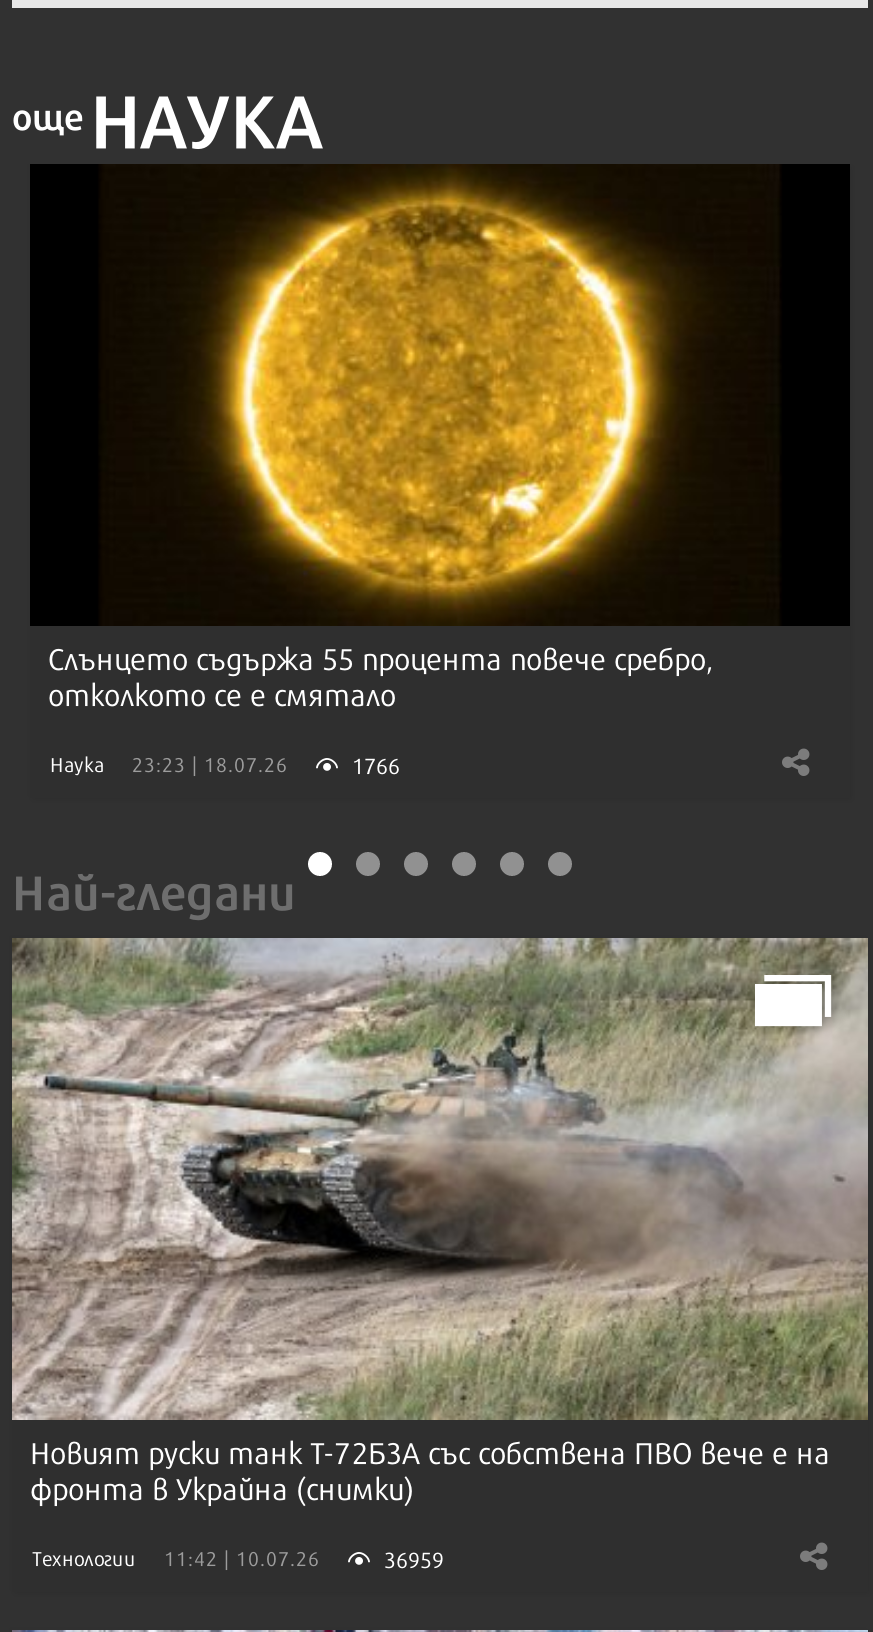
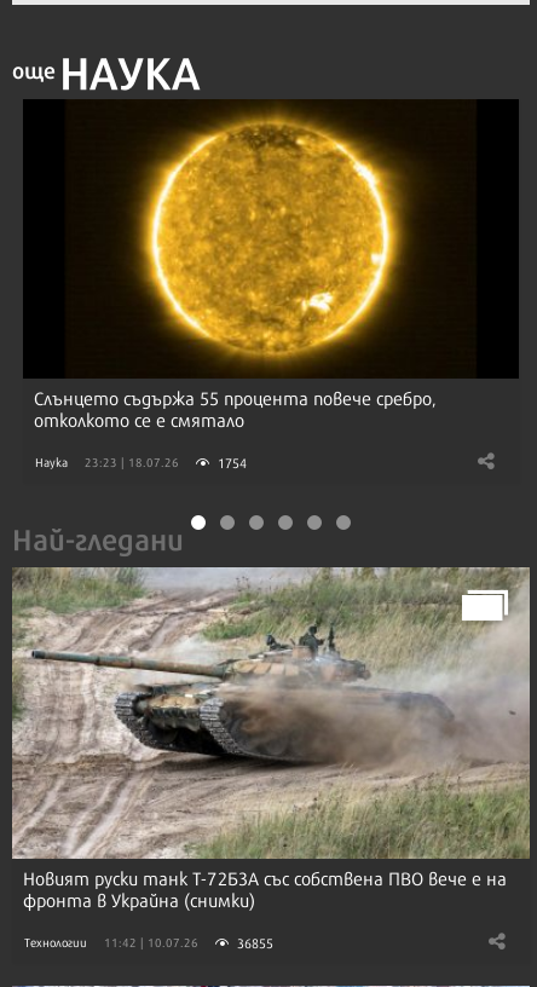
[346,748,400,780] 1766 -> [214,452,247,472] 1754
[378,1541,444,1573] 36959 -> [233,932,273,952] 36855

